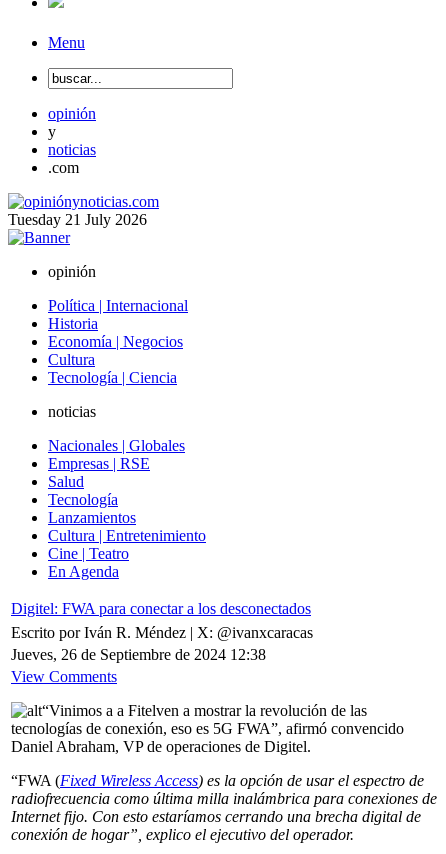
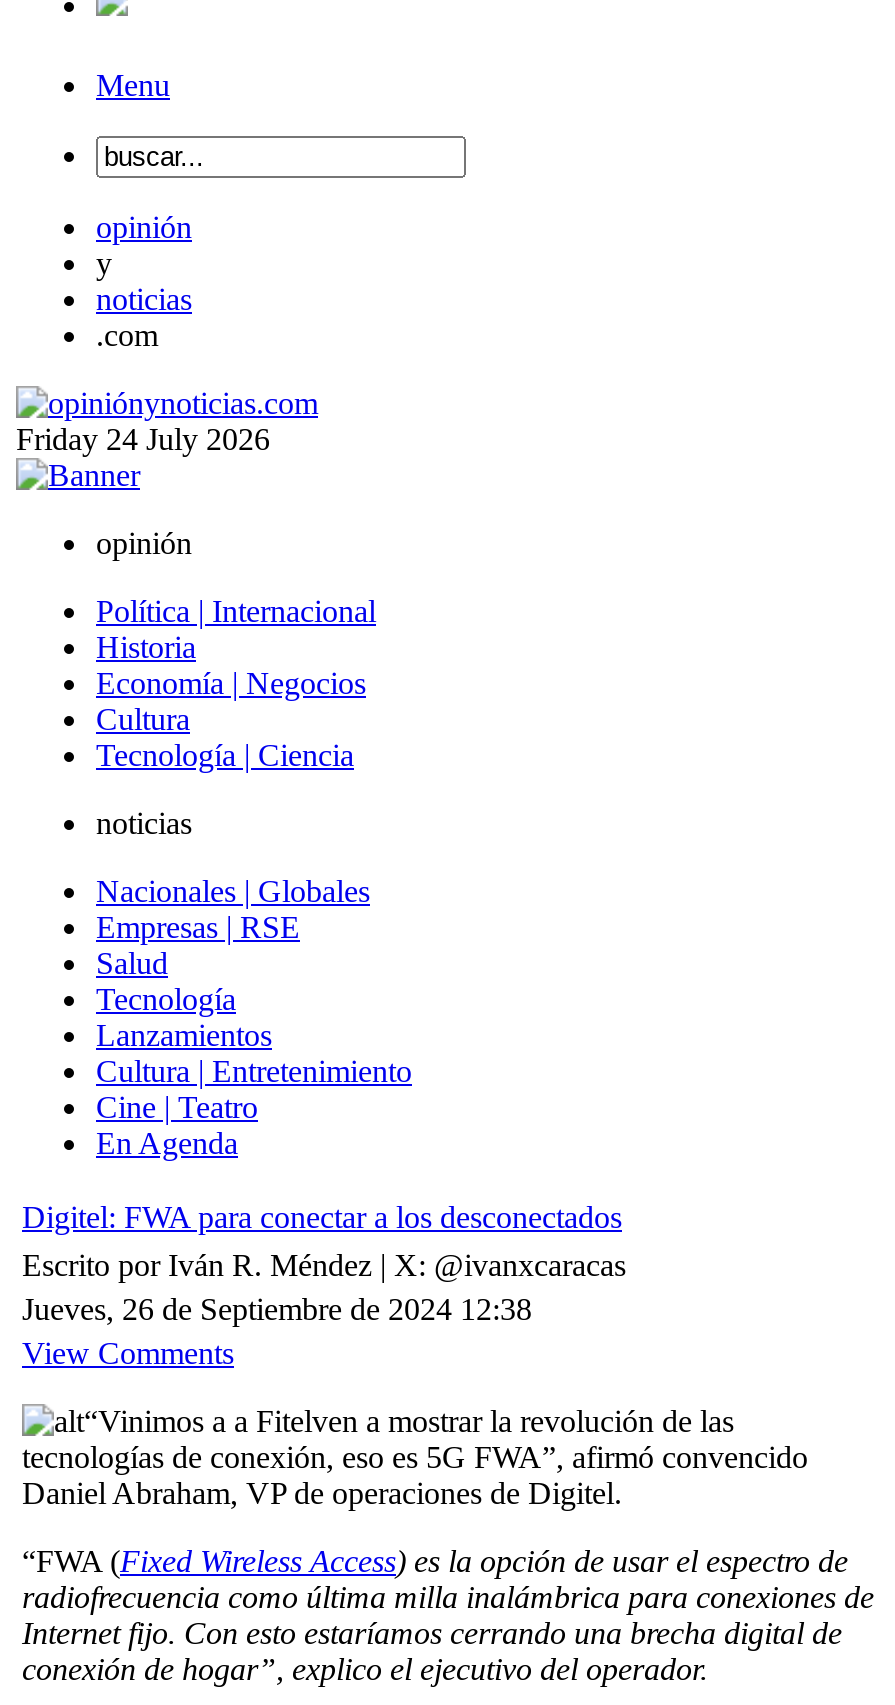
[8,211,147,228] Tuesday 21 July 2026 -> [16,422,270,456] Friday 24 July 2026

